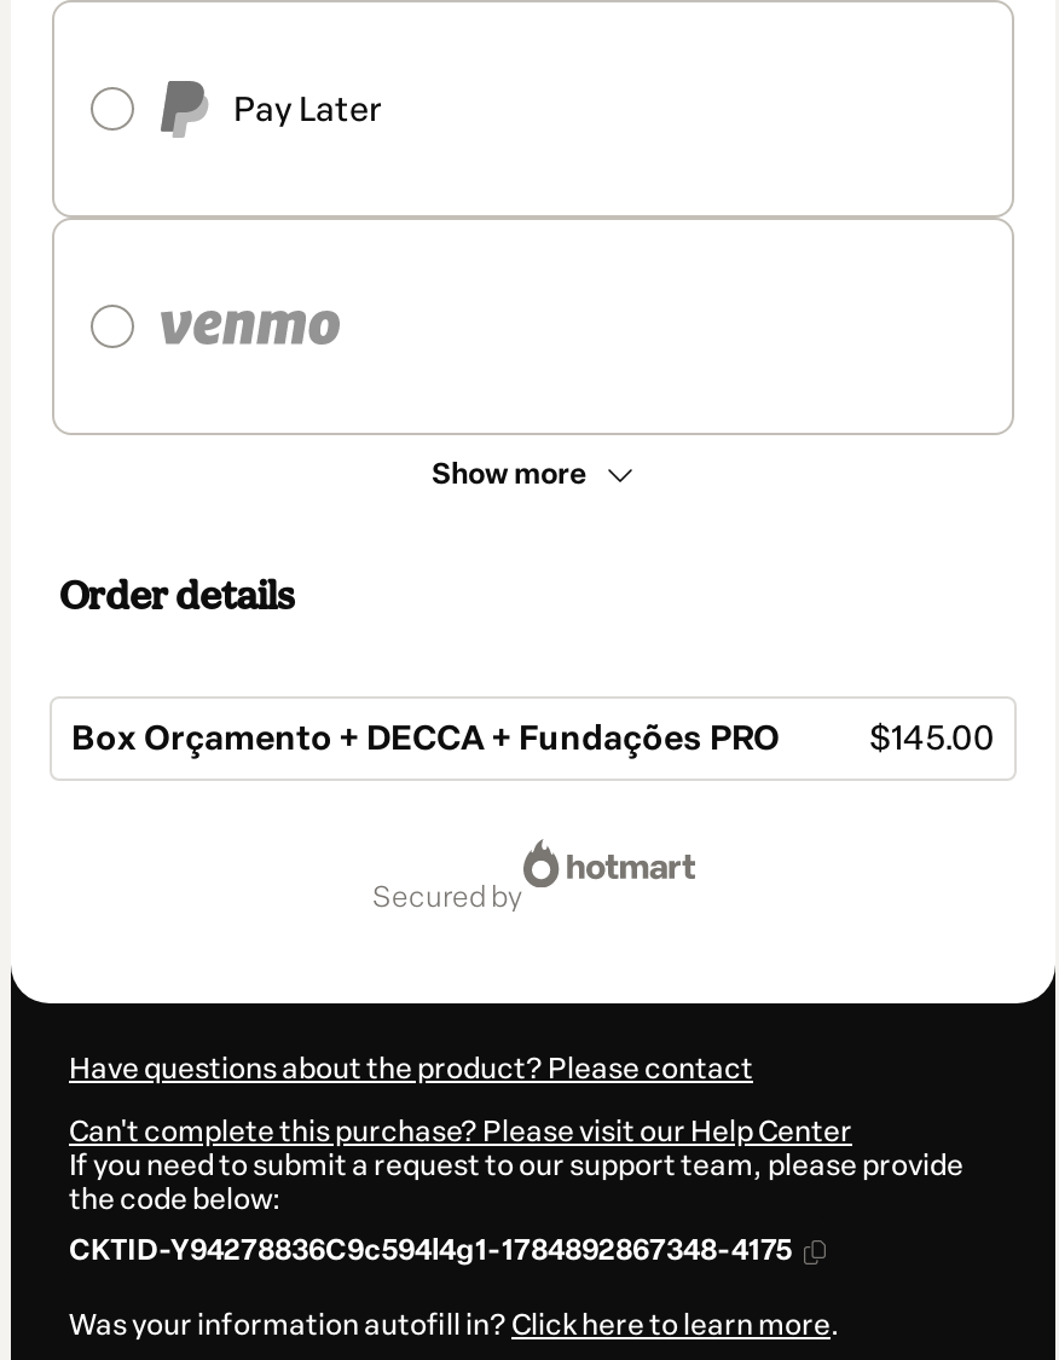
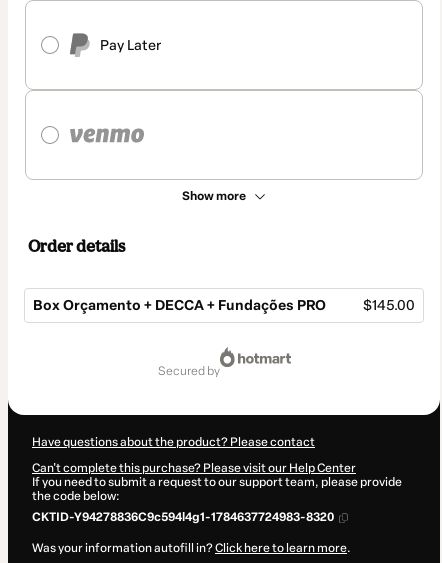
[69,1234,794,1268] CKTID-Y94278836C9c594l4g1-1784892867348-4175 -> [32,510,335,524] CKTID-Y94278836C9c594l4g1-1784637724983-8320

